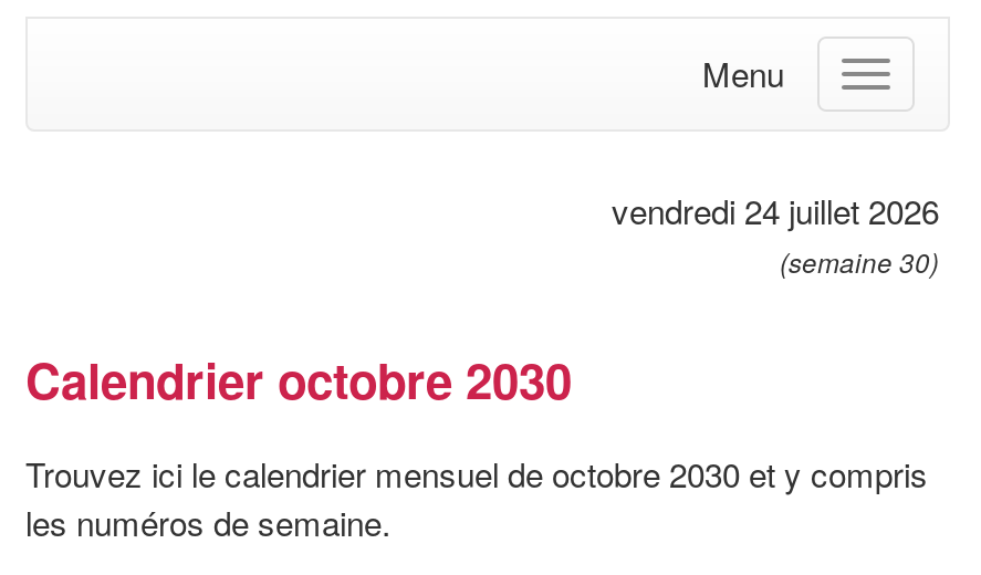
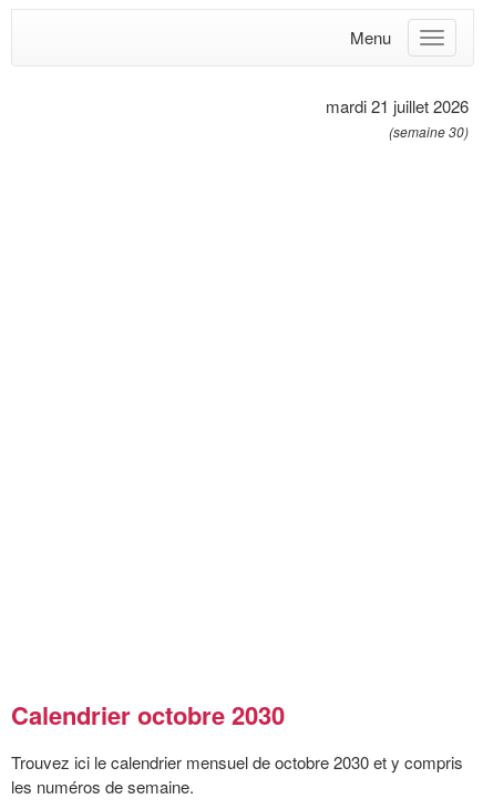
[612,188,939,234] vendredi 24 juillet 2026 -> [326,95,469,118] mardi 21 juillet 2026

